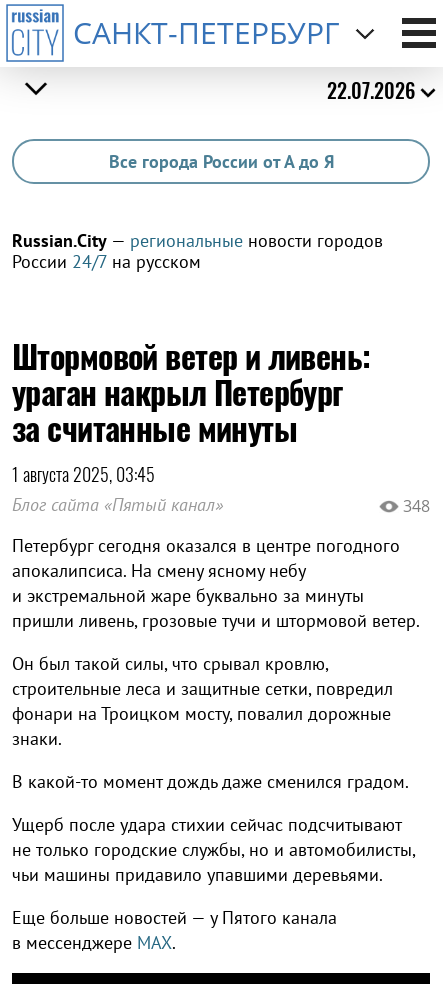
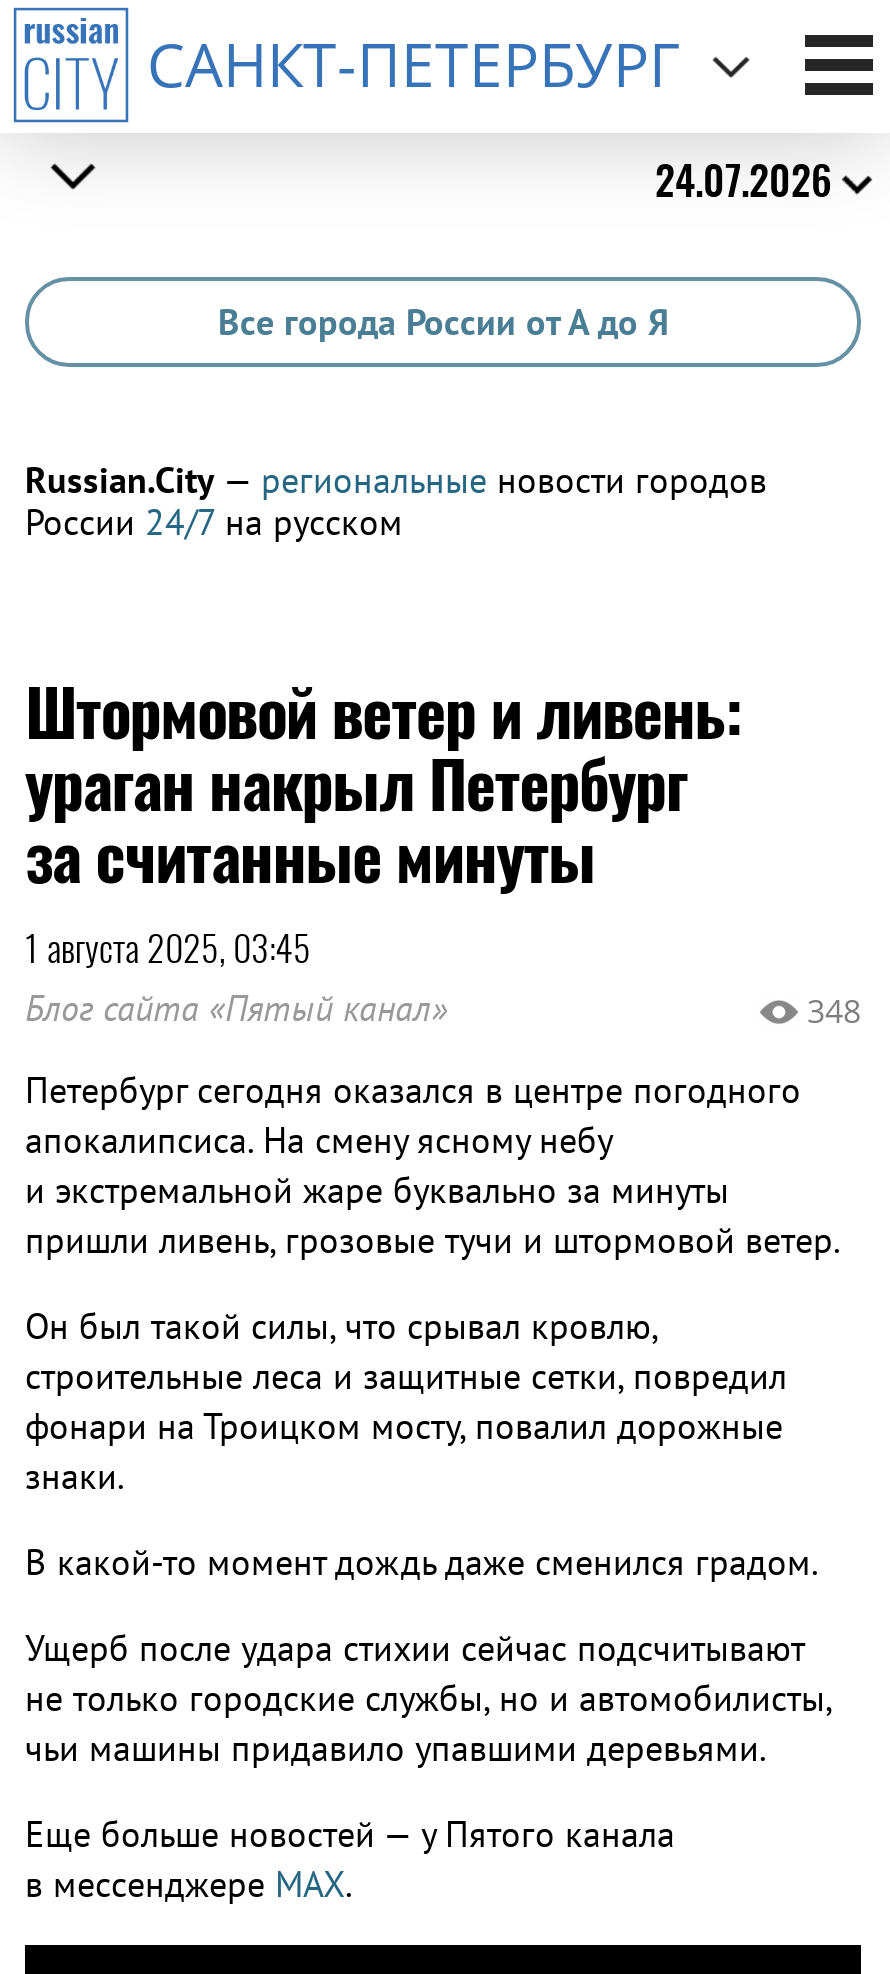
[327,75,415,105] 22.07.2026 -> [655,149,831,209] 24.07.2026

